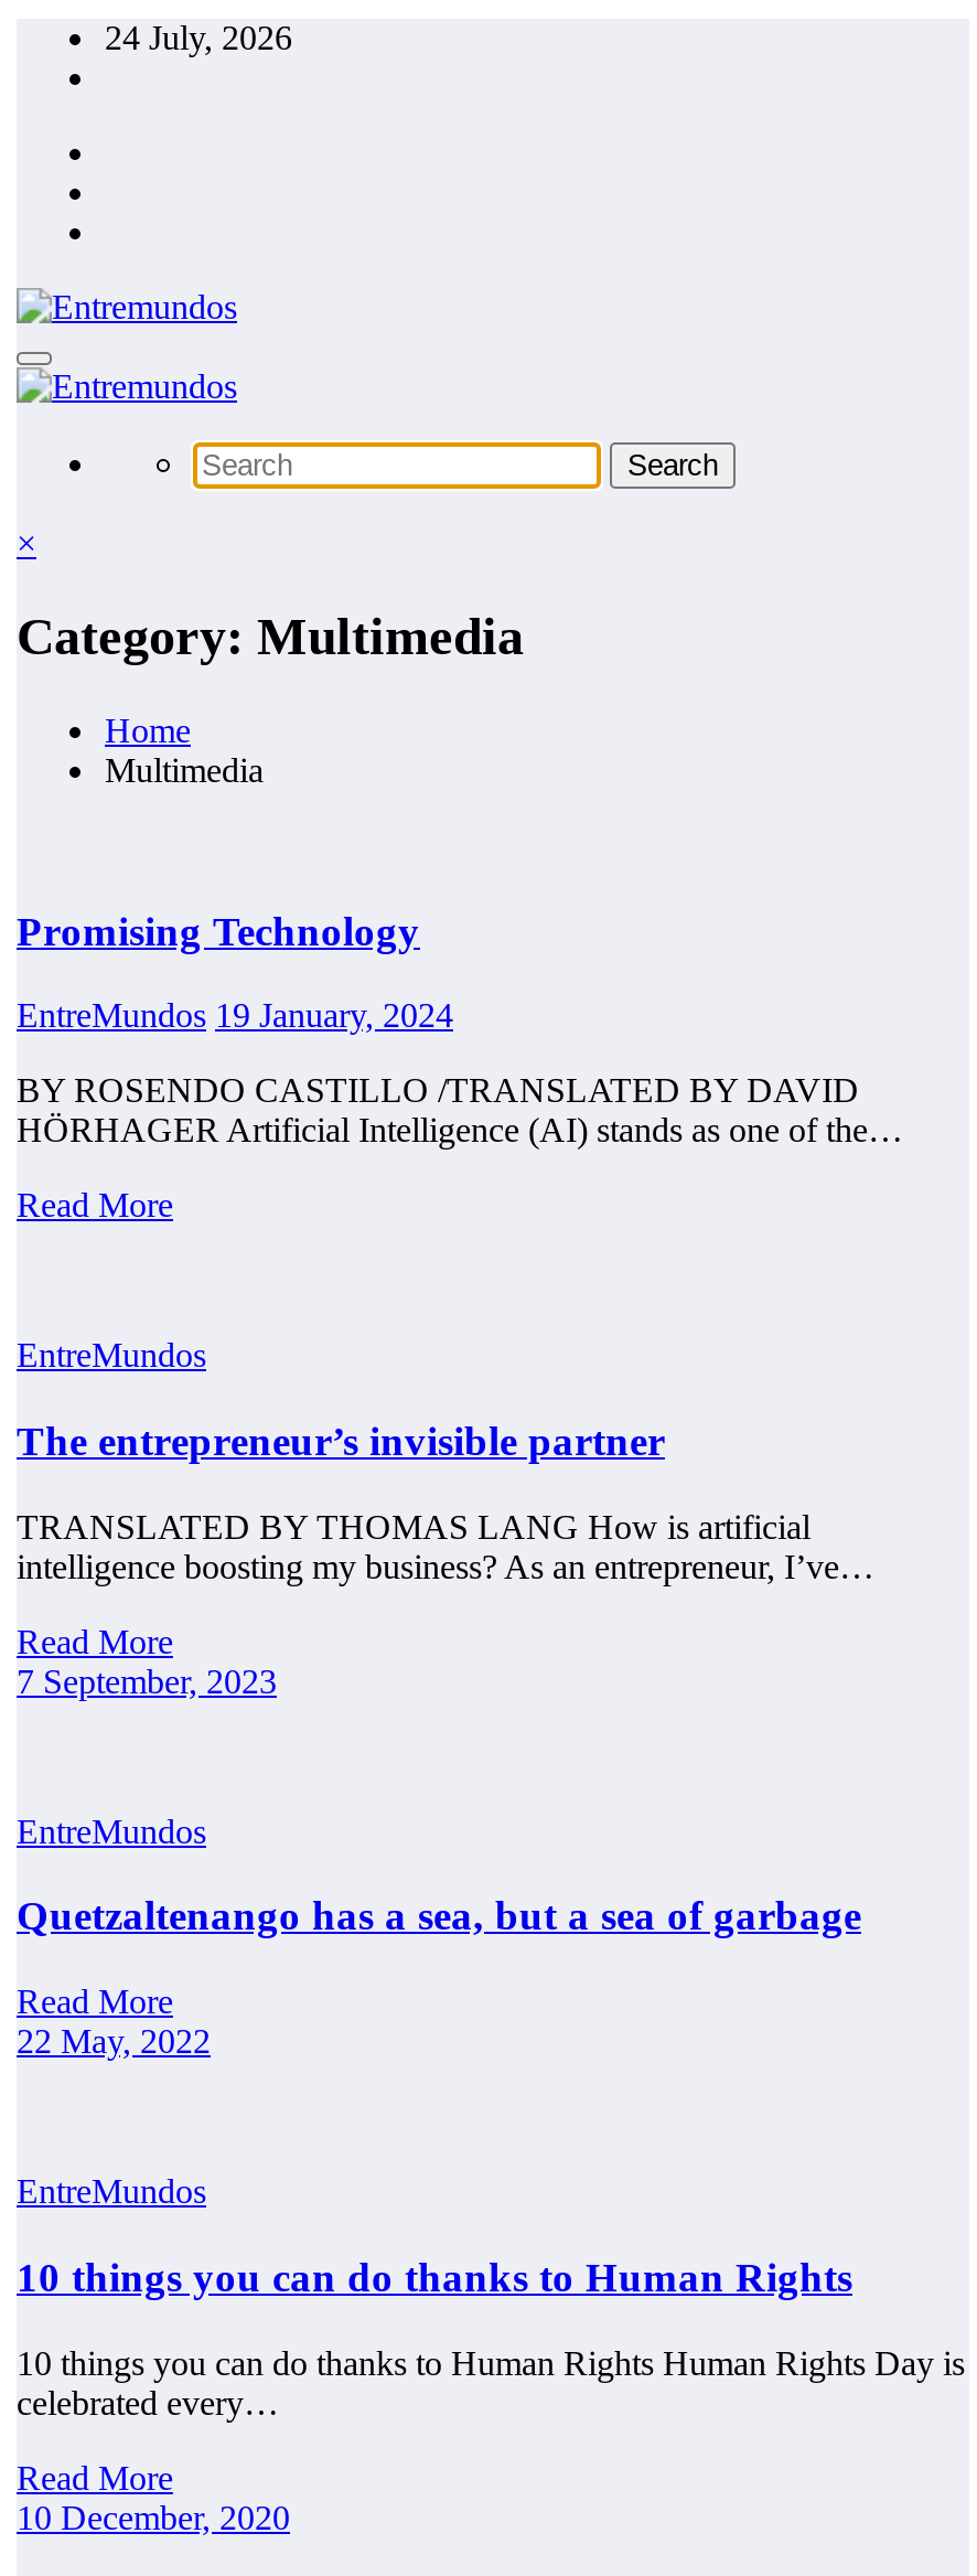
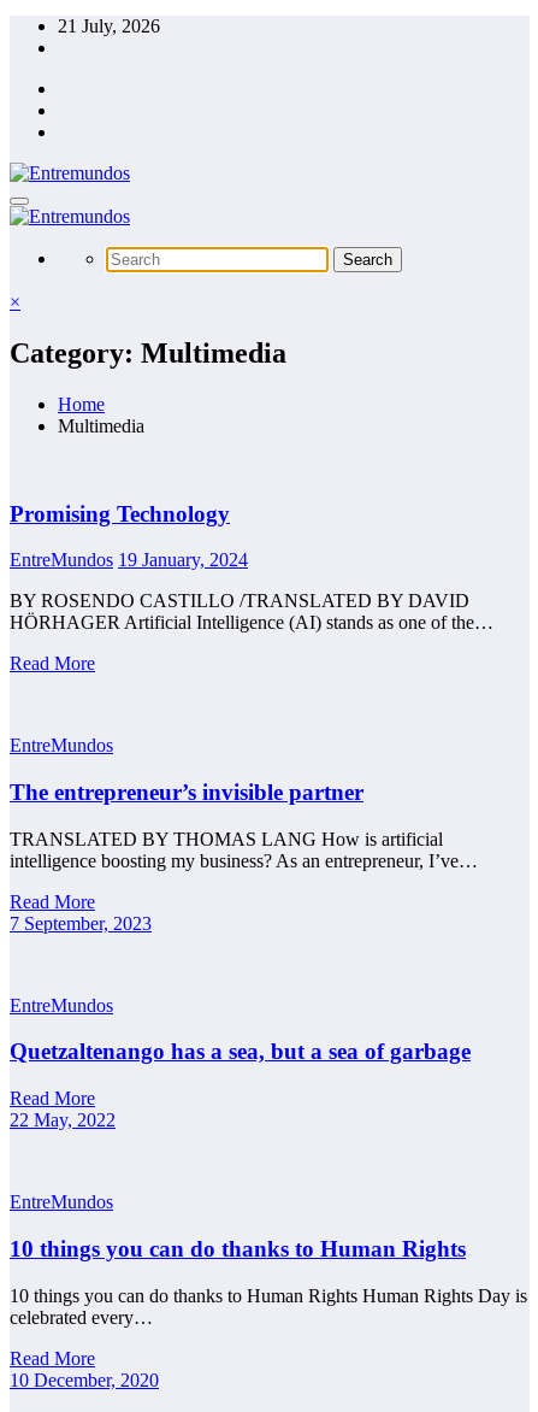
[105,19,292,56] 24 July, 2026 -> [58,16,160,36] 21 July, 2026

